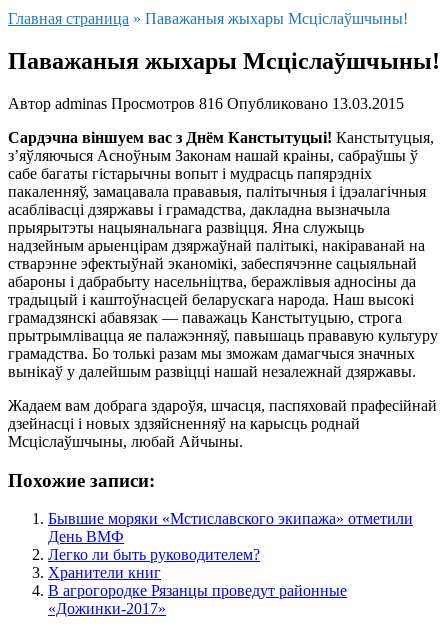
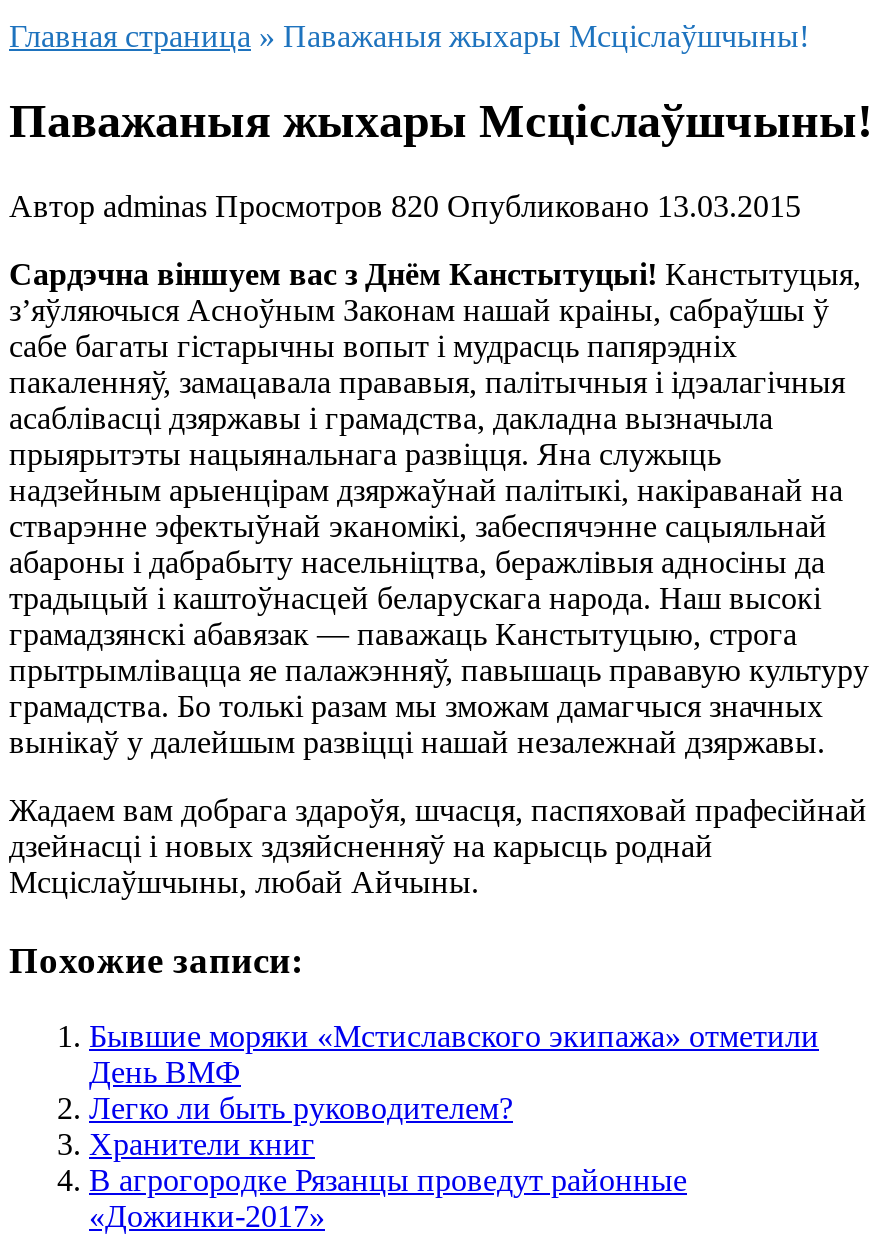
[8,95,404,112] Автор adminas Просмотров 816 Опубликовано 13.03.2015 -> [9,189,801,223] Автор adminas Просмотров 820 Опубликовано 13.03.2015

